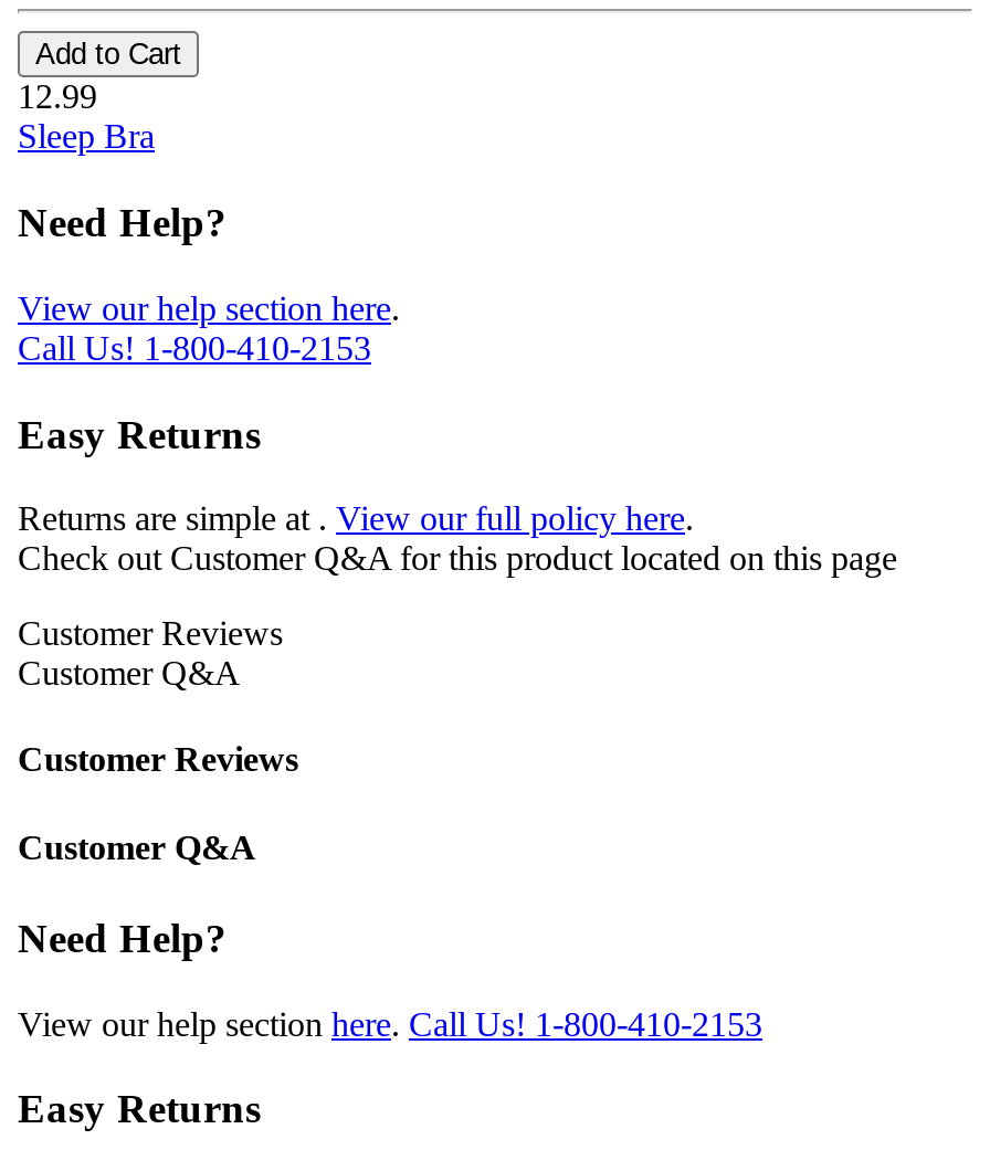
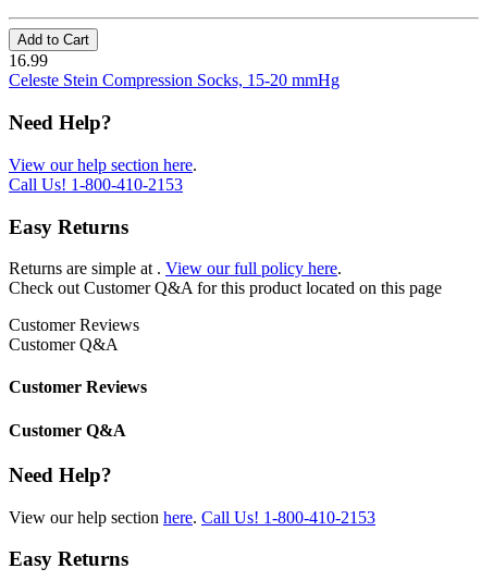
[18,78,155,155] 12.99 | Sleep Bra -> [9,51,340,90] 16.99 | Celeste Stein Compression Socks, 15-20 mmHg

